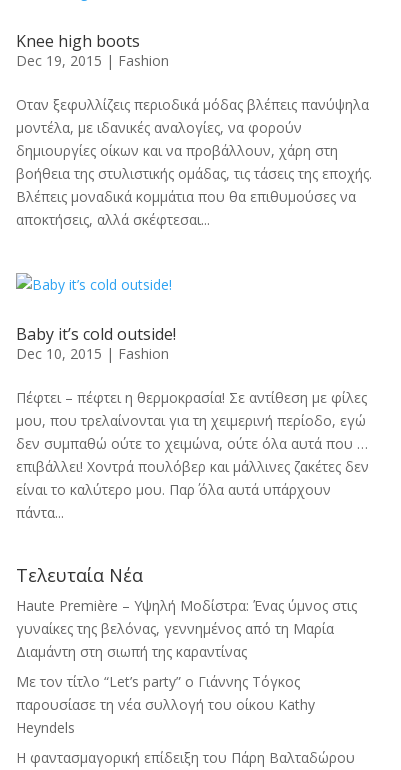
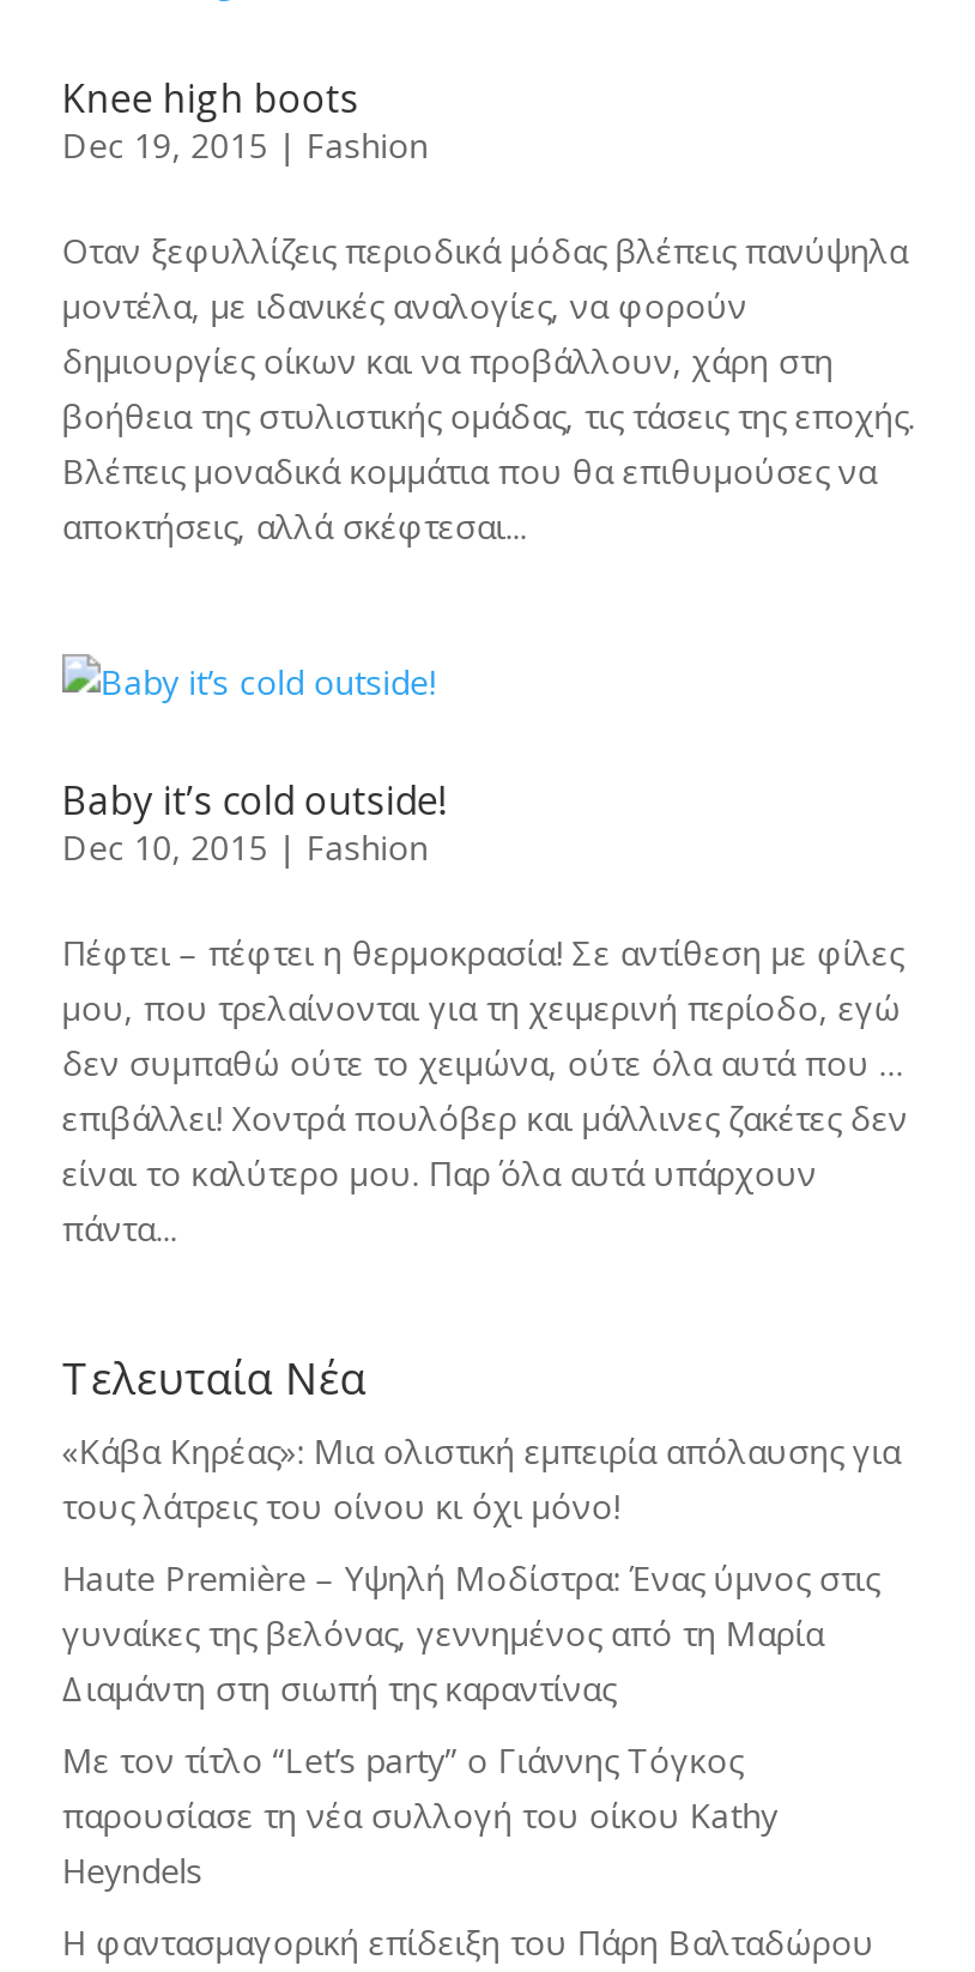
none -> [62,1428,900,1529] «Κάβα Κηρέας»: Μια ολιστική εμπειρία απόλαυσης για | τους λάτρεις του οίνου κι όχι μόνο!

